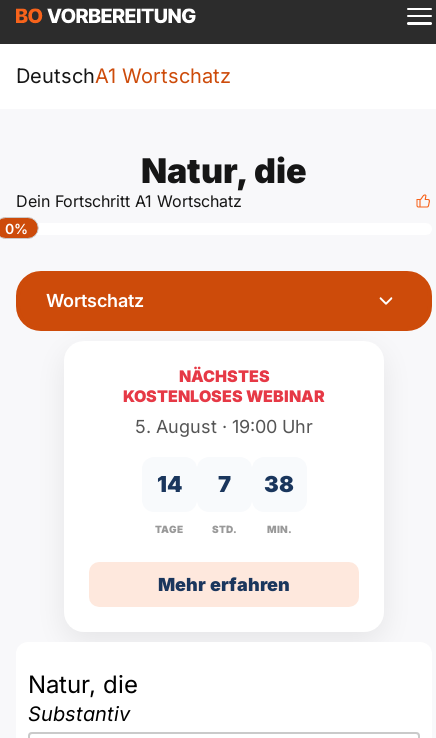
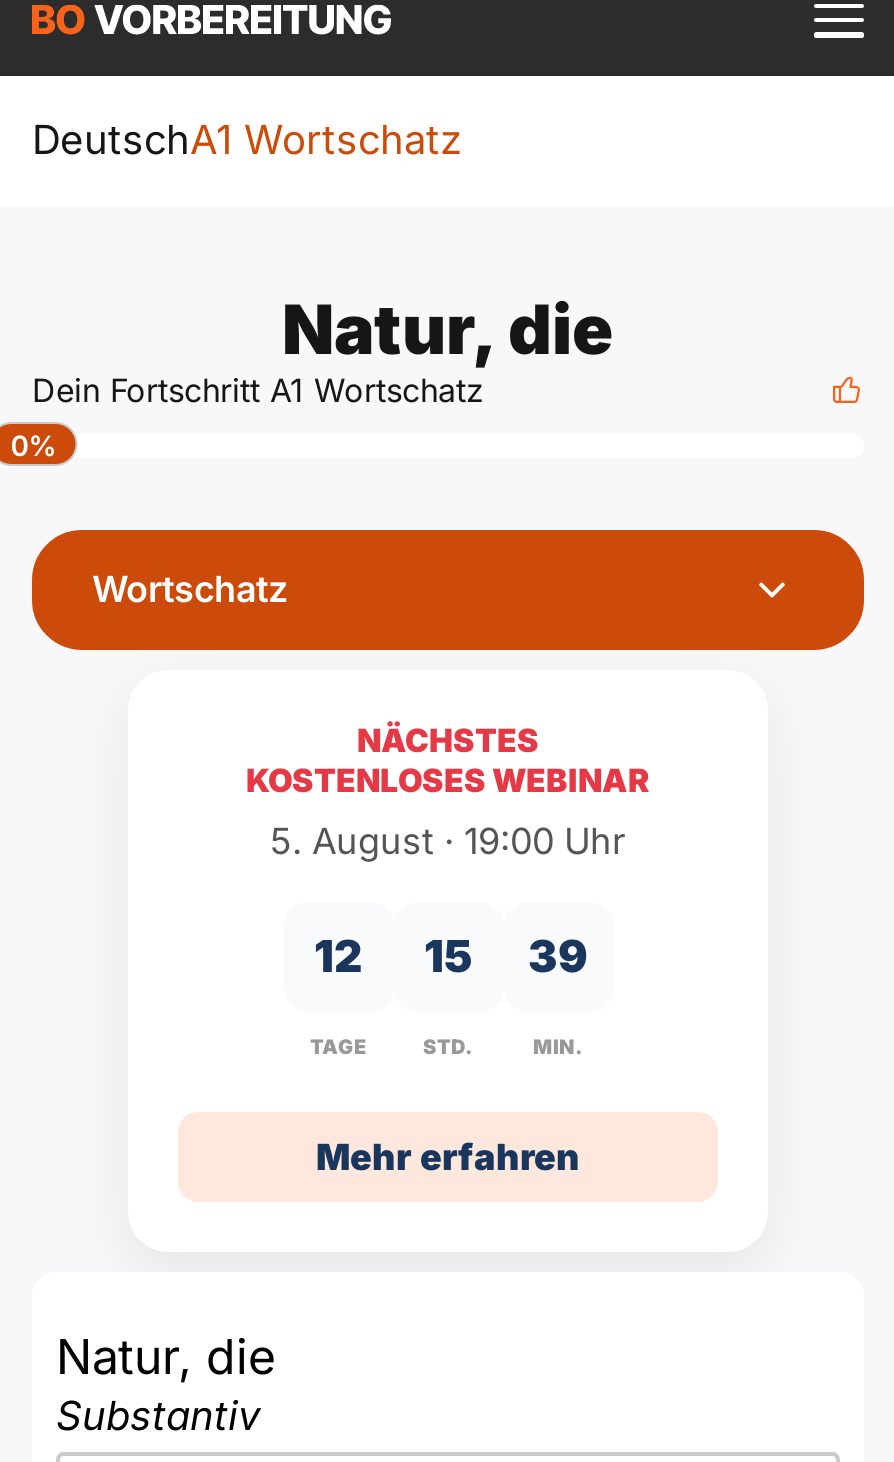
[156,471,181,497] 14 -> [314,930,362,982] 12
[217,471,230,497] 7 -> [424,930,472,982] 15
[264,471,294,497] 38 -> [528,930,588,982] 39

